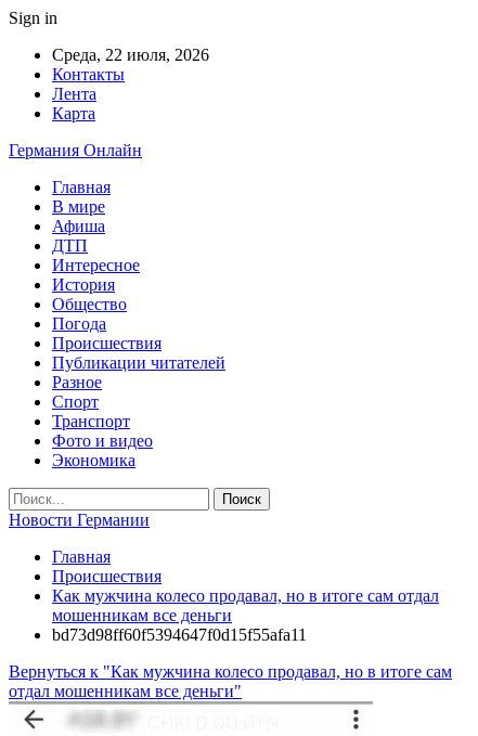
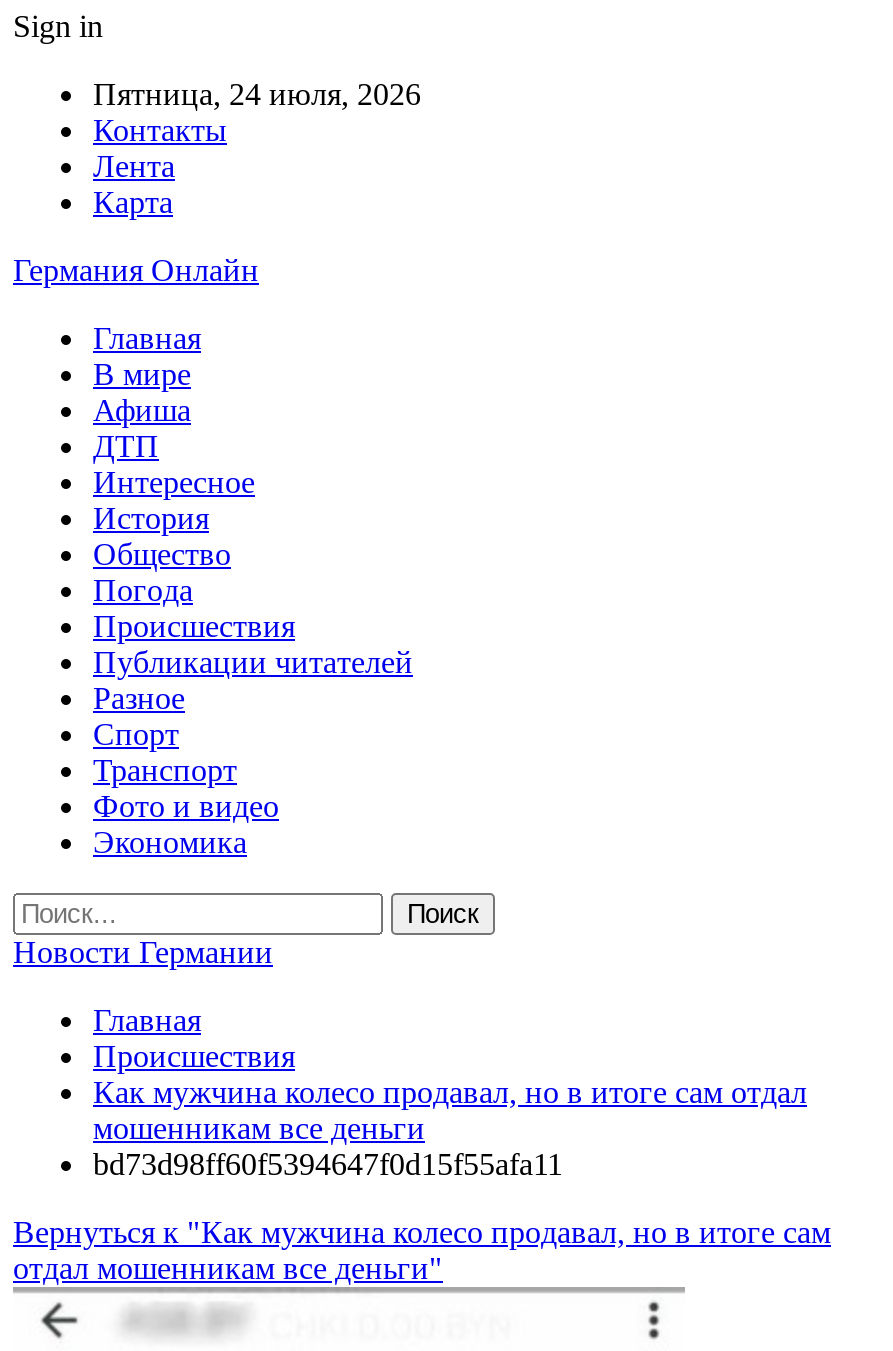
[52,46,209,64] Среда, 22 июля, 2026 -> [93,77,421,111] Пятница, 24 июля, 2026

